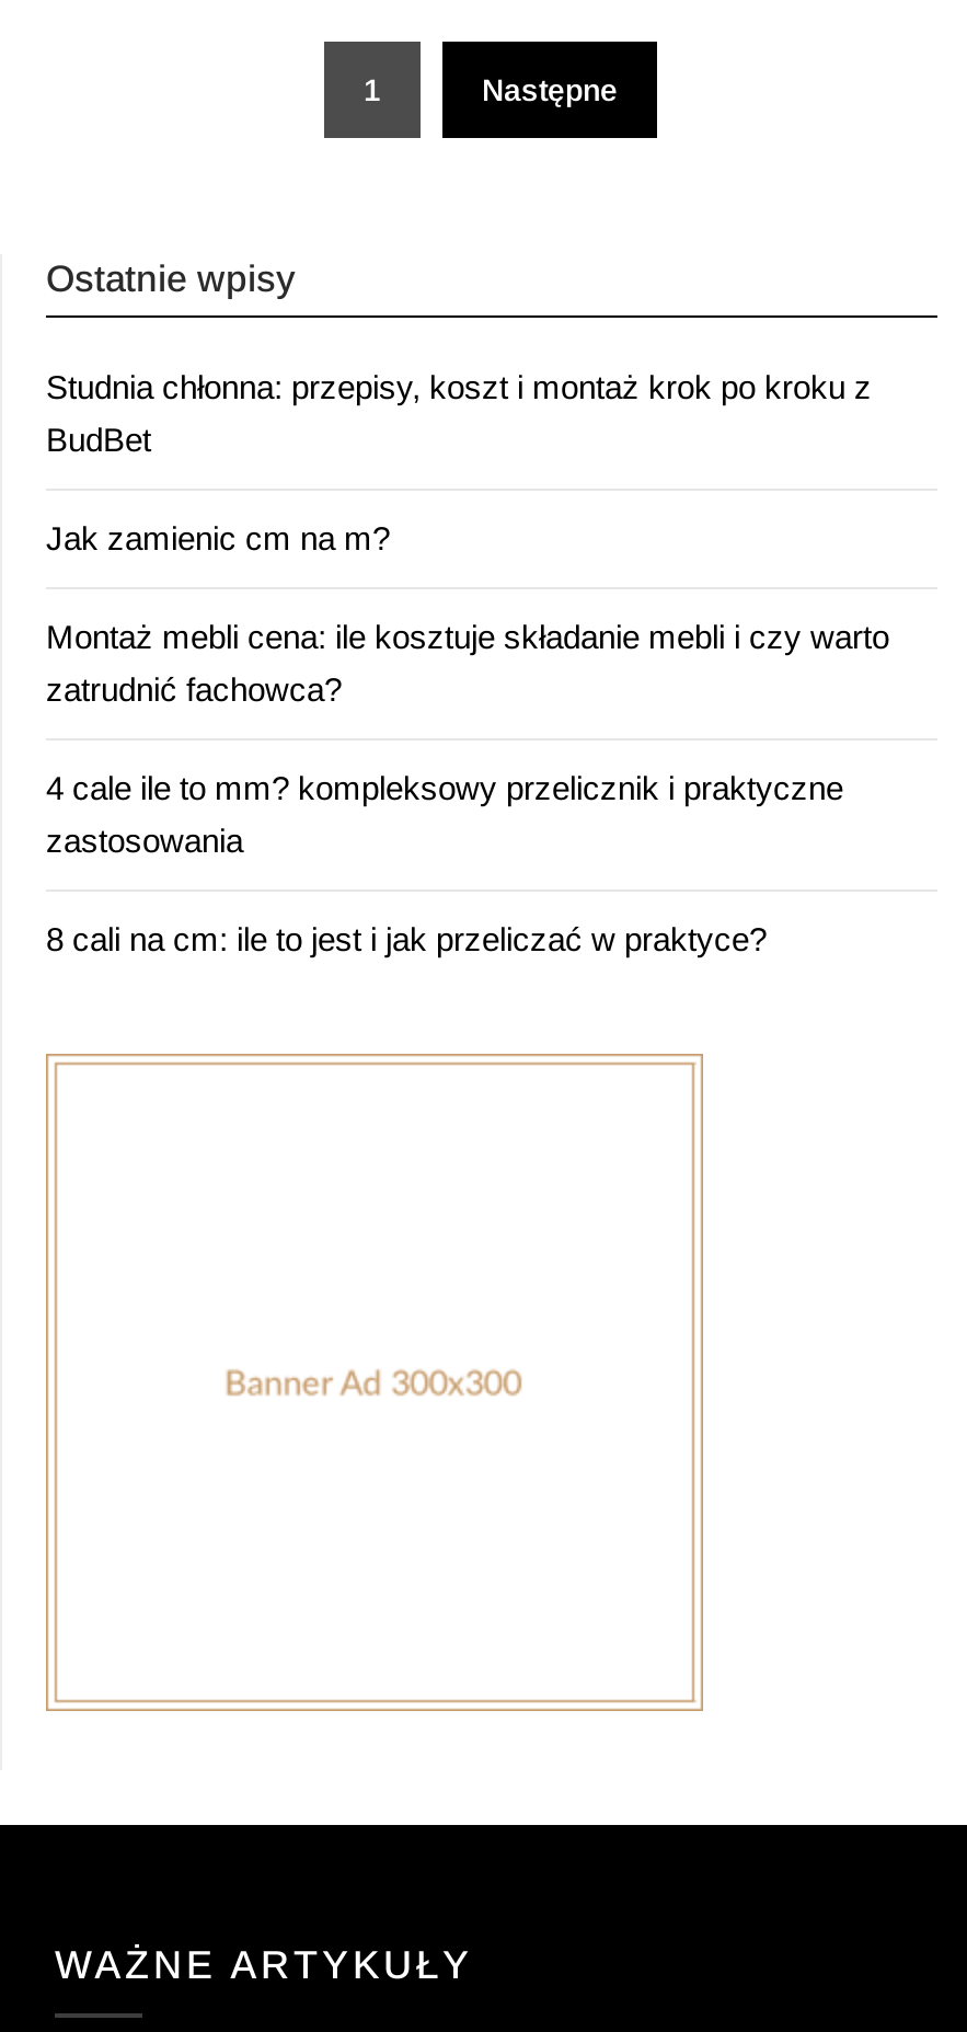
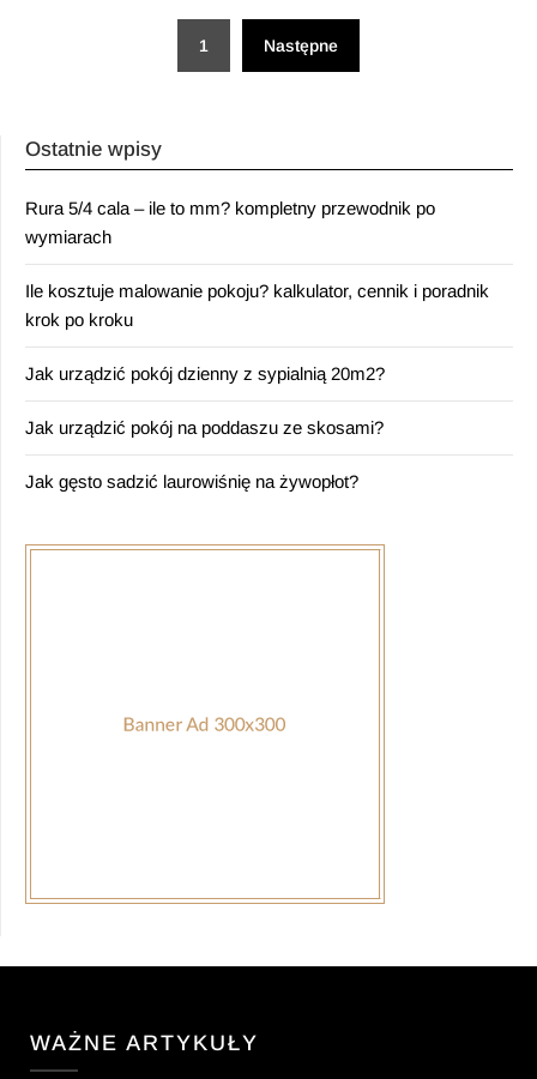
[46,367,872,457] Studnia chłonna: przepisy, koszt i montaż krok po kroku z | BudBet -> [25,197,435,247] Rura 5/4 cala – ile to mm? kompletny przewodnik po | wymiarach
[46,519,390,556] Jak zamienic cm na m? -> [25,280,489,329] Ile kosztuje malowanie pokoju? kalkulator, cennik i poradnik | krok po kroku
[46,617,889,707] Montaż mebli cena: ile kosztuje składanie mebli i czy warto | zatrudnić fachowca? -> [25,363,385,383] Jak urządzić pokój dzienny z sypialnią 20m2?
[46,768,843,858] 4 cale ile to mm? kompleksowy przelicznik i praktyczne | zastosowania -> [25,417,384,437] Jak urządzić pokój na poddaszu ze skosami?
[46,919,767,957] 8 cali na cm: ile to jest i jak przeliczać w praktyce? -> [25,471,358,491] Jak gęsto sadzić laurowiśnię na żywopłot?

